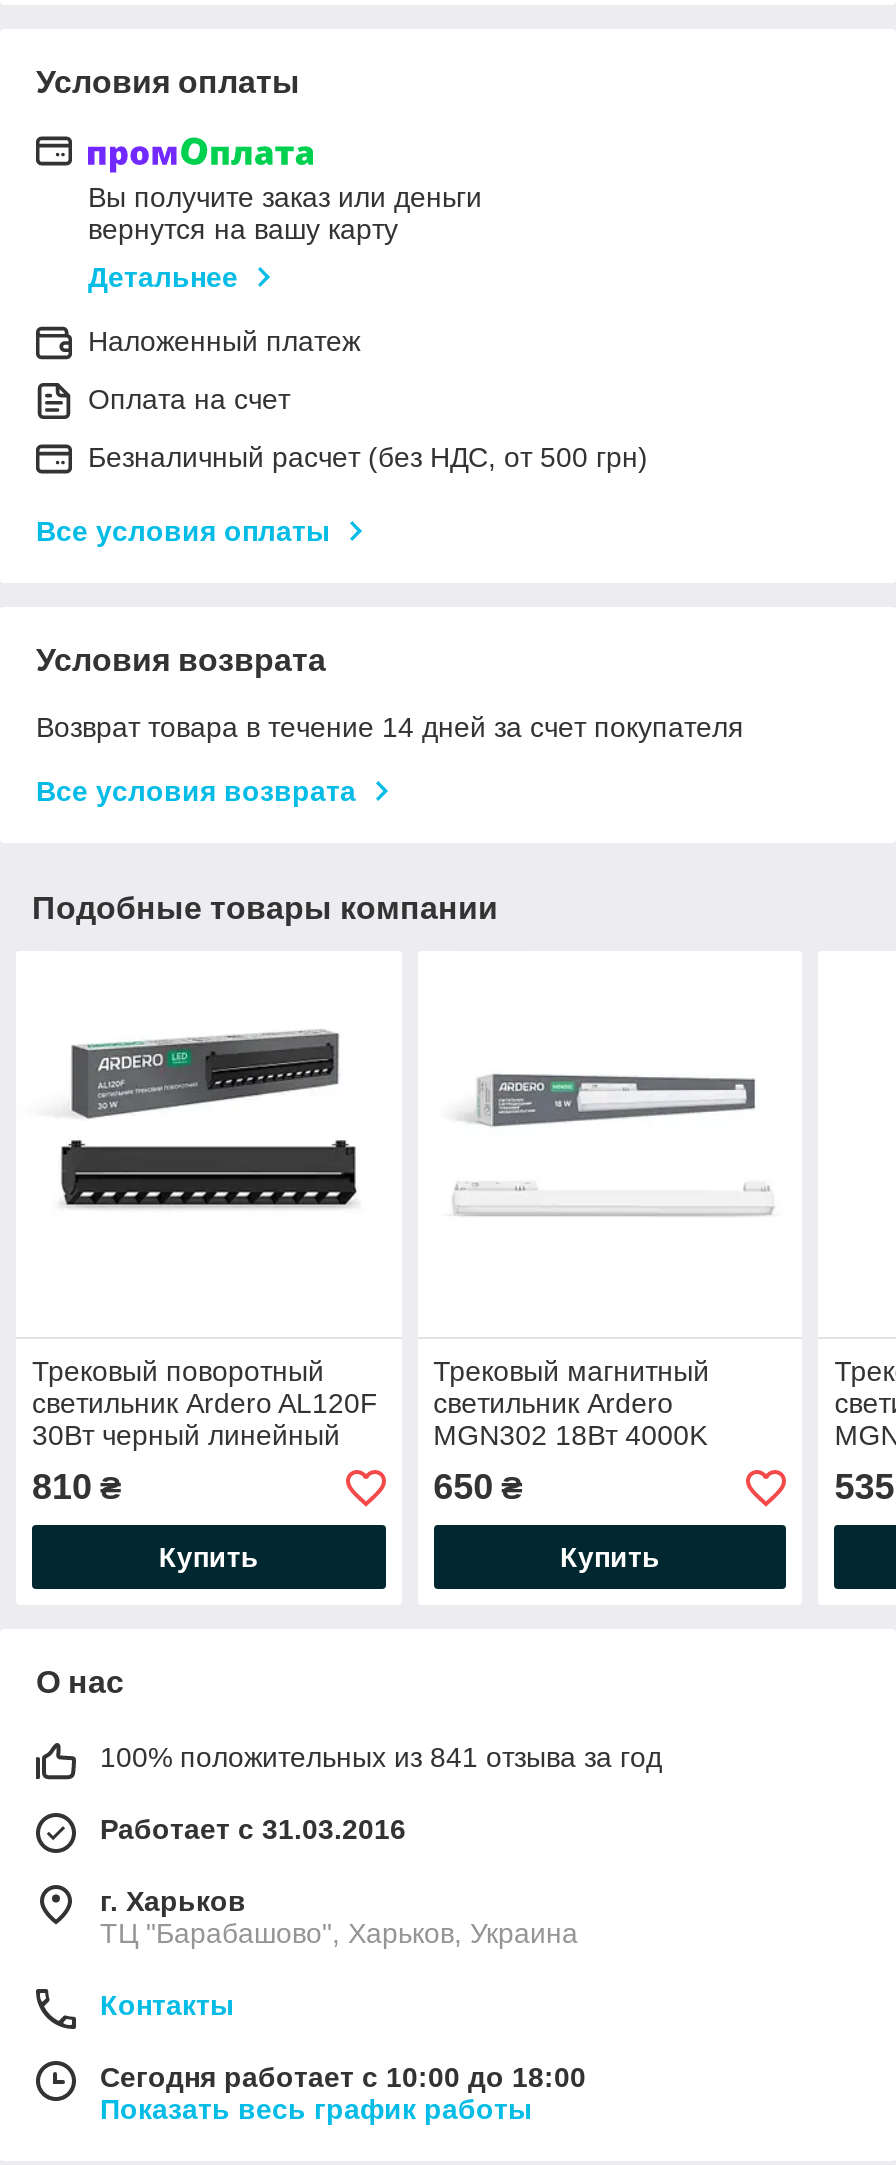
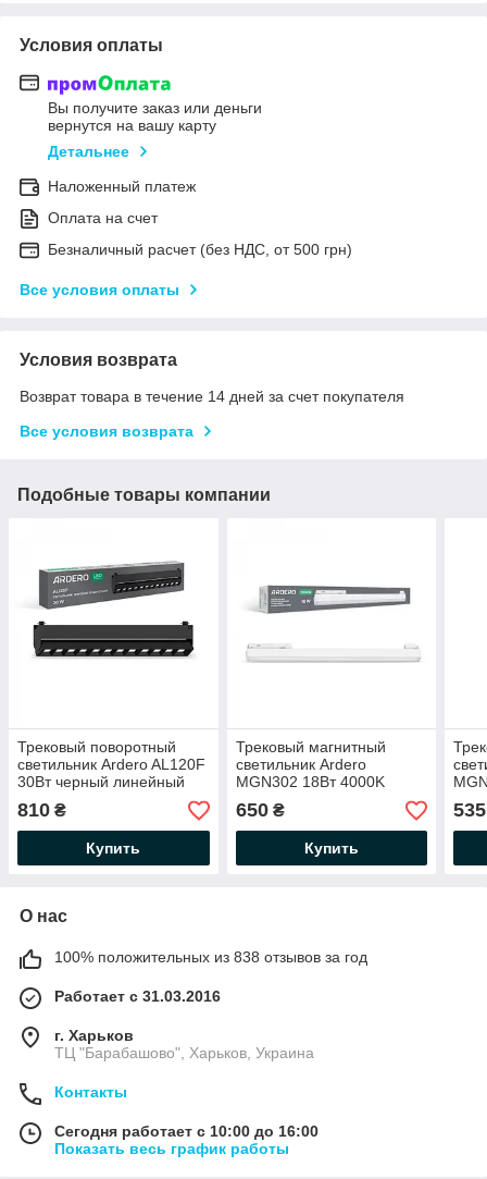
[100,1741,662,1773] 100% положительных из 841 отзыва за год -> [54,948,367,966] 100% положительных из 838 отзывов за год
[100,2061,586,2093] Сегодня работает с 10:00 до 18:00 -> [54,1122,319,1140] Сегодня работает с 10:00 до 16:00

